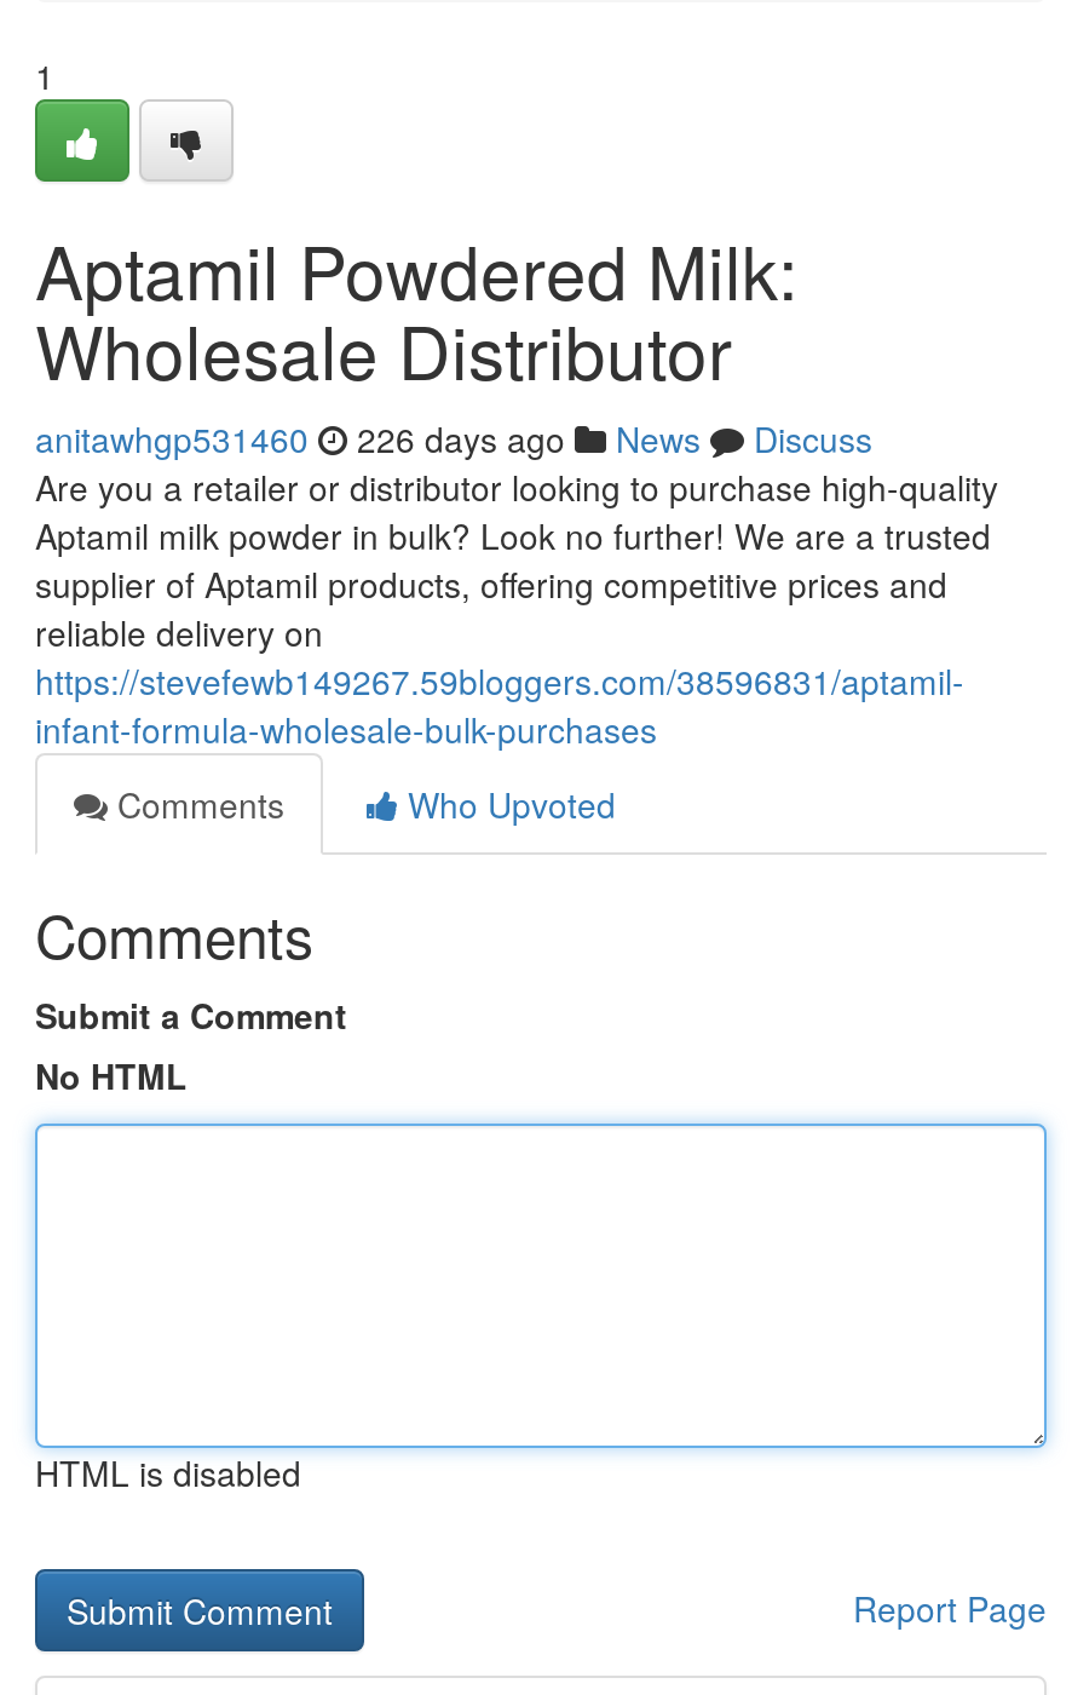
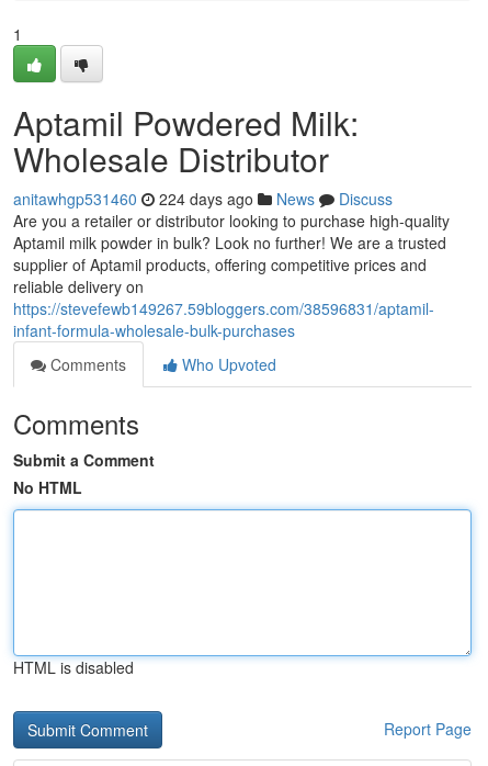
[35,414,872,462] anitawhgp531460 226 days ago News Discuss -> [13,188,393,210] anitawhgp531460 224 days ago News Discuss

